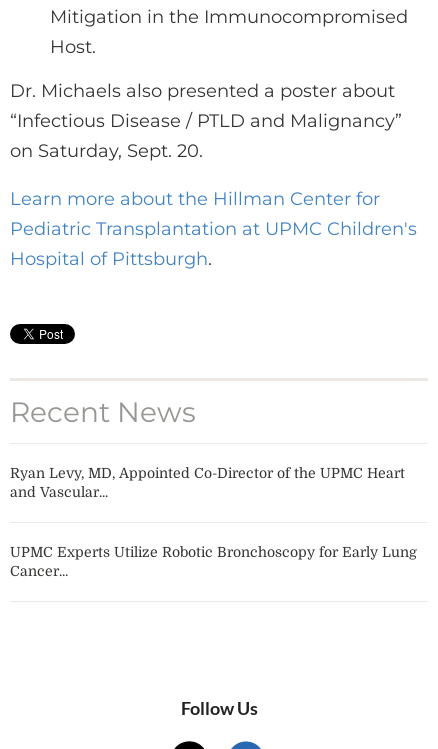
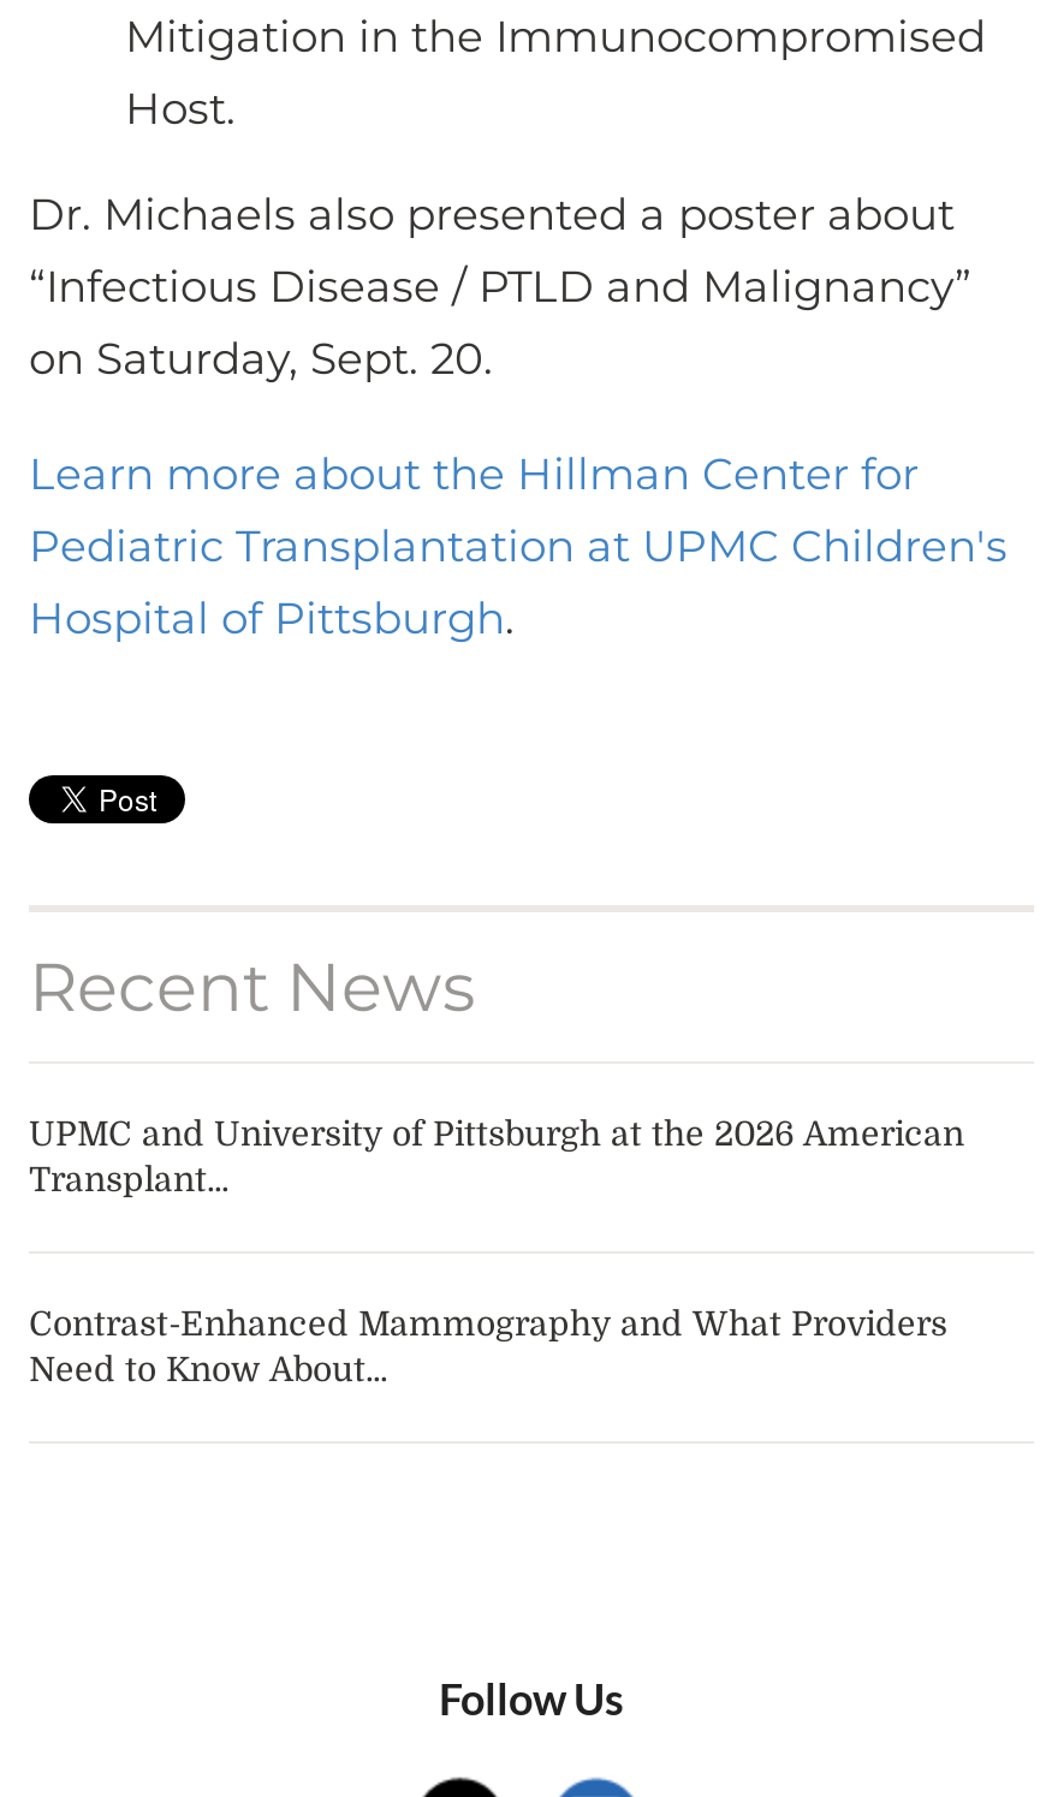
[10,465,405,500] Ryan Levy, MD, Appointed Co-Director of the UPMC Heart | and Vascular... -> [29,1114,964,1198] UPMC and University of Pittsburgh at the 2026 American | Transplant...
[10,544,417,579] UPMC Experts Utilize Robotic Bronchoscopy for Early Lung | Cancer... -> [29,1304,947,1388] Contrast-Enhanced Mammography and What Providers | Need to Know About...

